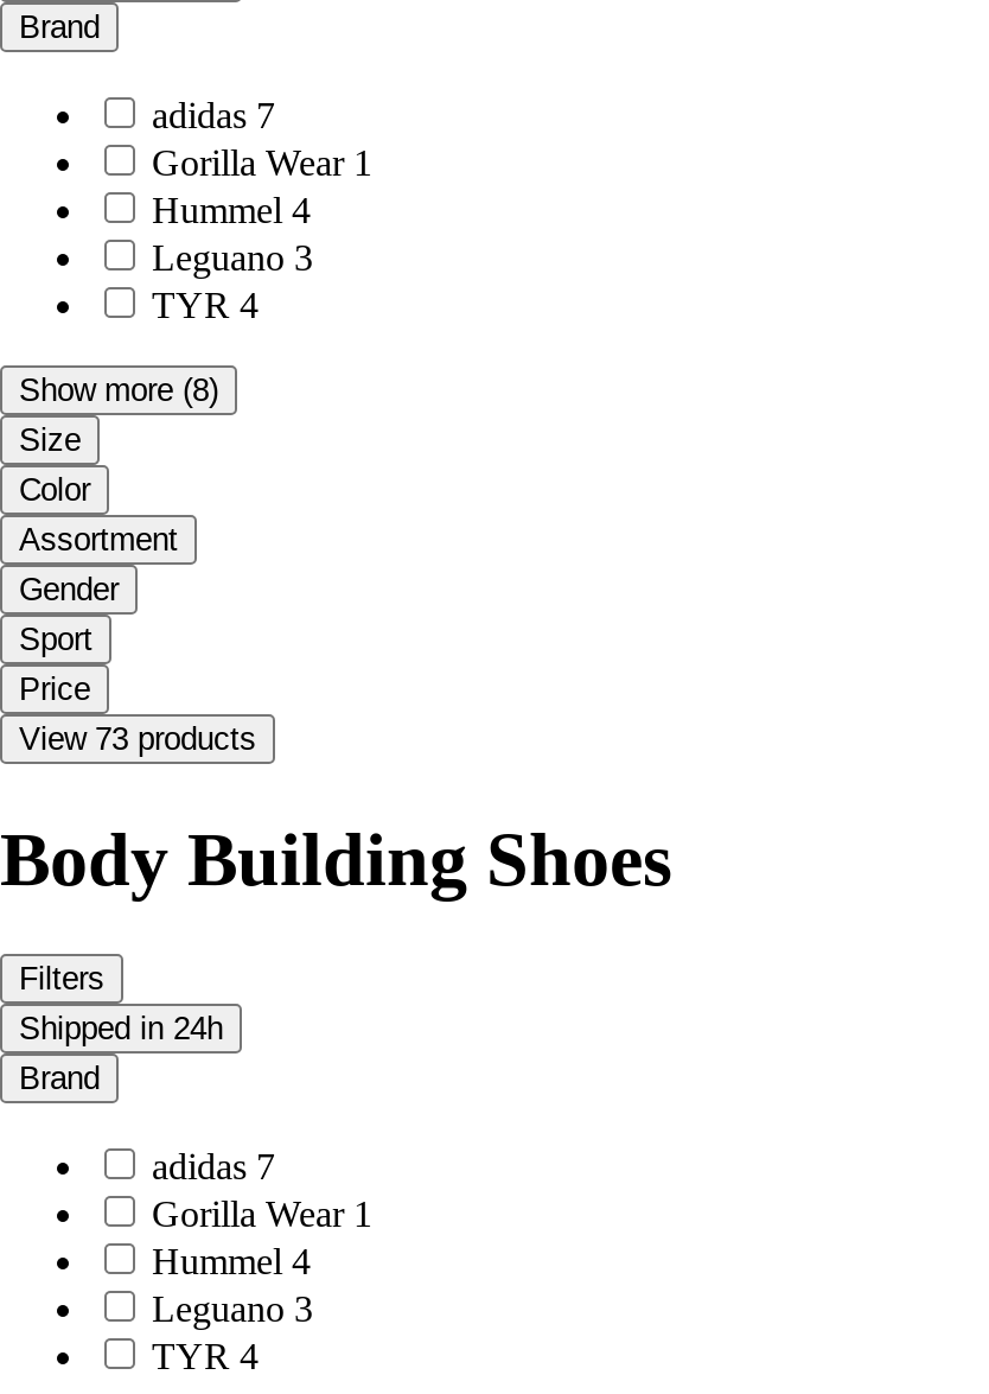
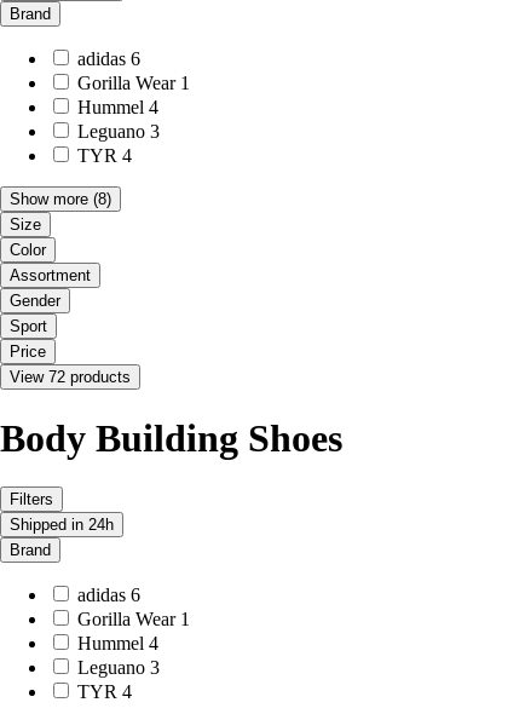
[152,96,275,136] adidas 7 -> [77,49,140,70] adidas 6
[19,723,256,758] View 73 products -> [10,368,131,387] View 72 products
[152,1147,275,1187] adidas 7 -> [77,585,140,606] adidas 6

